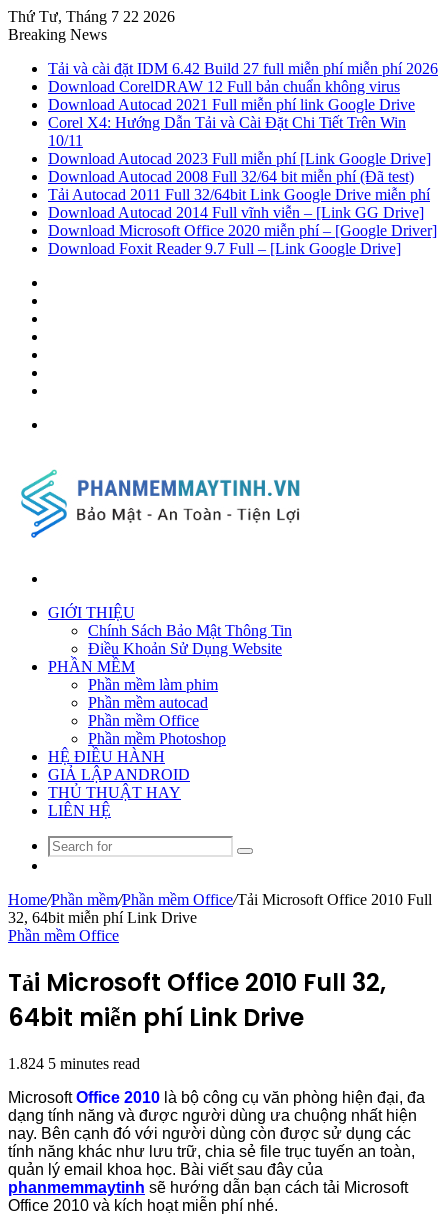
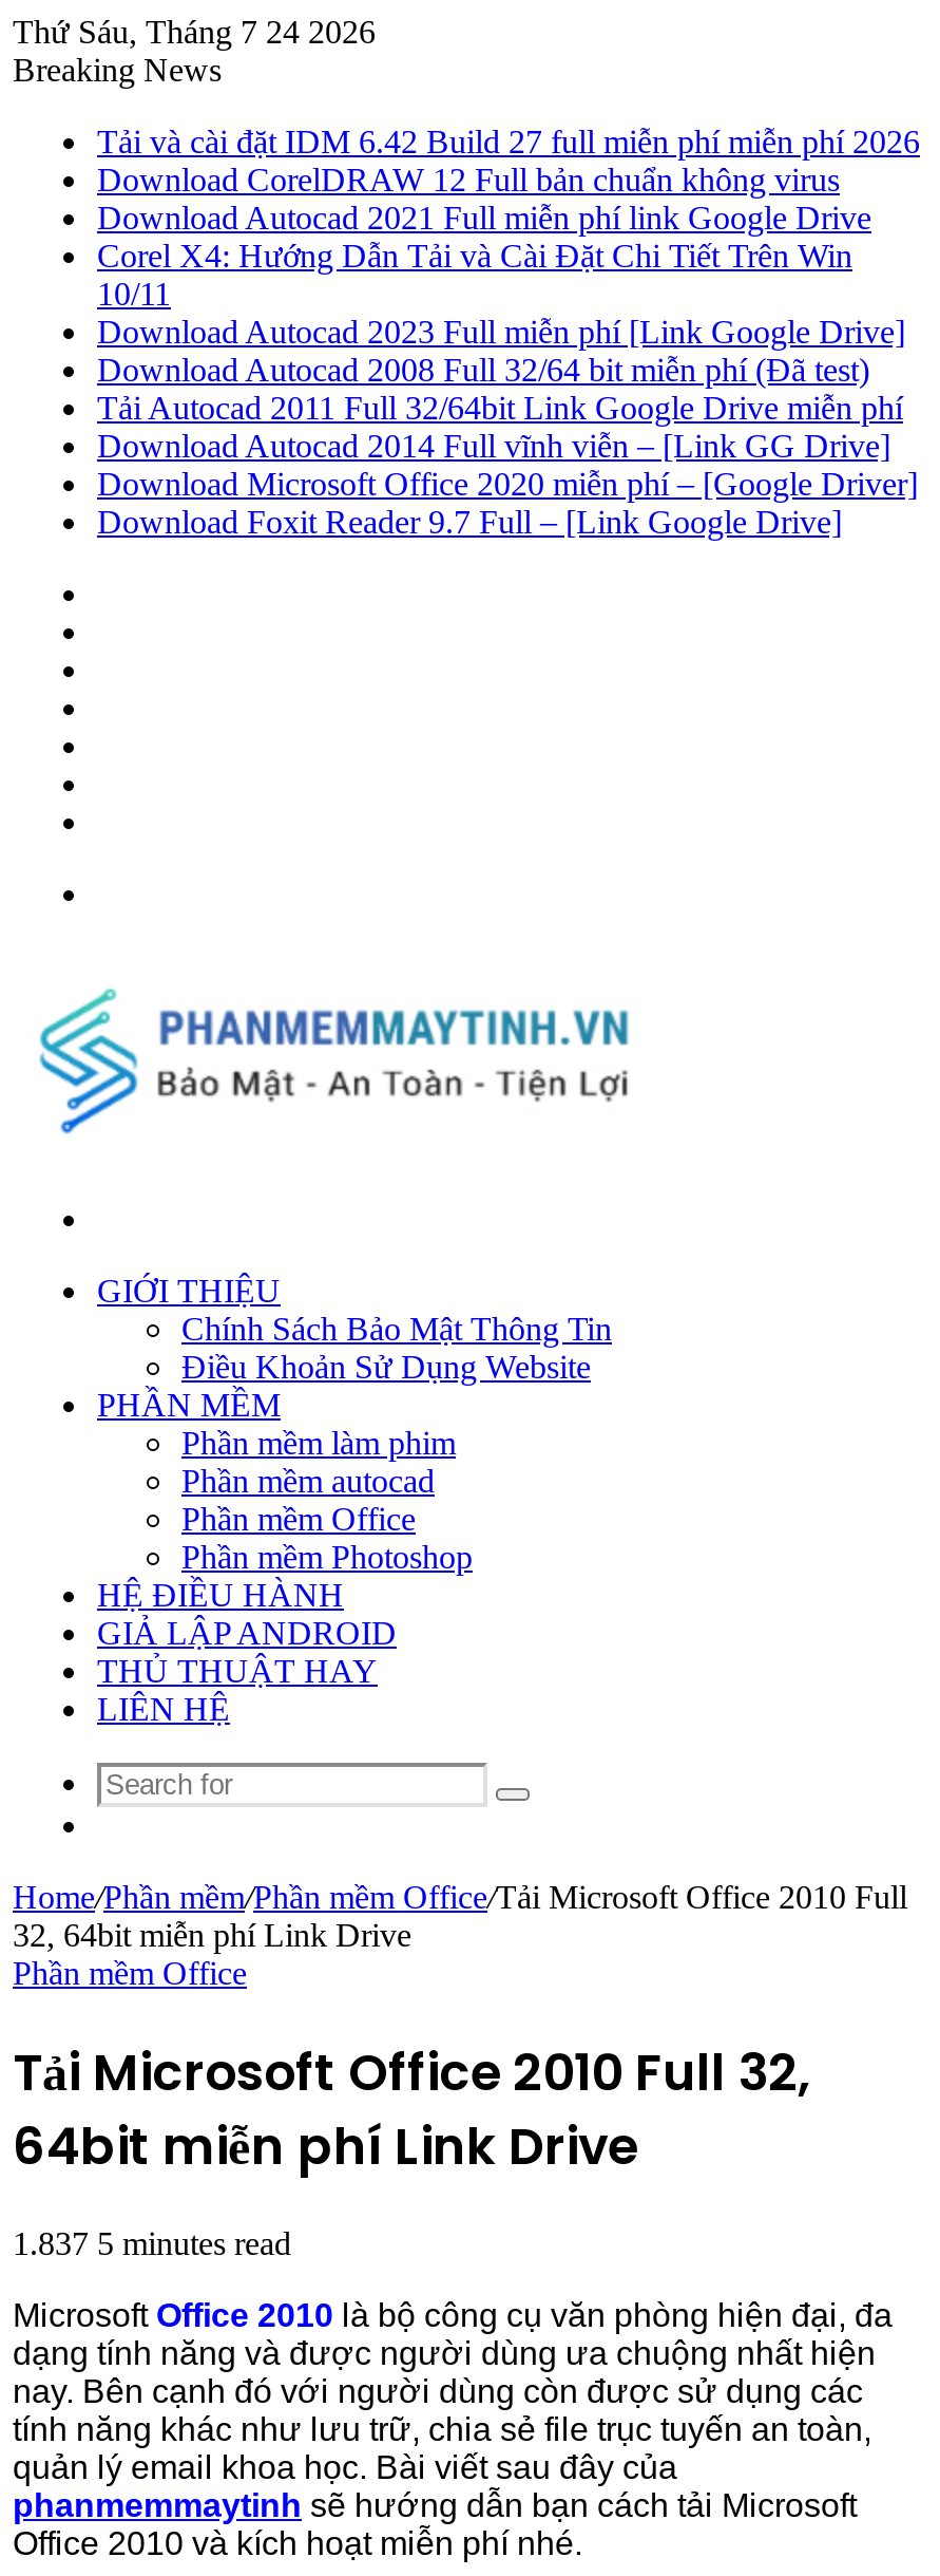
[8,8,175,25] Thứ Tư, Tháng 7 22 2026 -> [13,14,376,50] Thứ Sáu, Tháng 7 24 2026
[8,1055,140,1072] 1.824 5 minutes read -> [13,2225,291,2261] 1.837 5 minutes read

